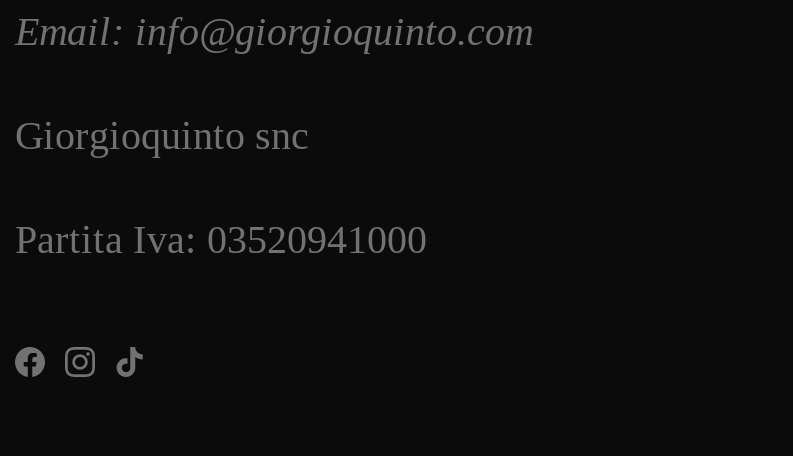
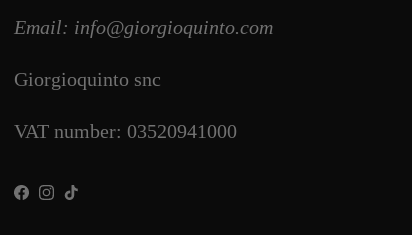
[15,217,427,261] Partita Iva: 03520941000 -> [14,120,237,142] VAT number: 03520941000

